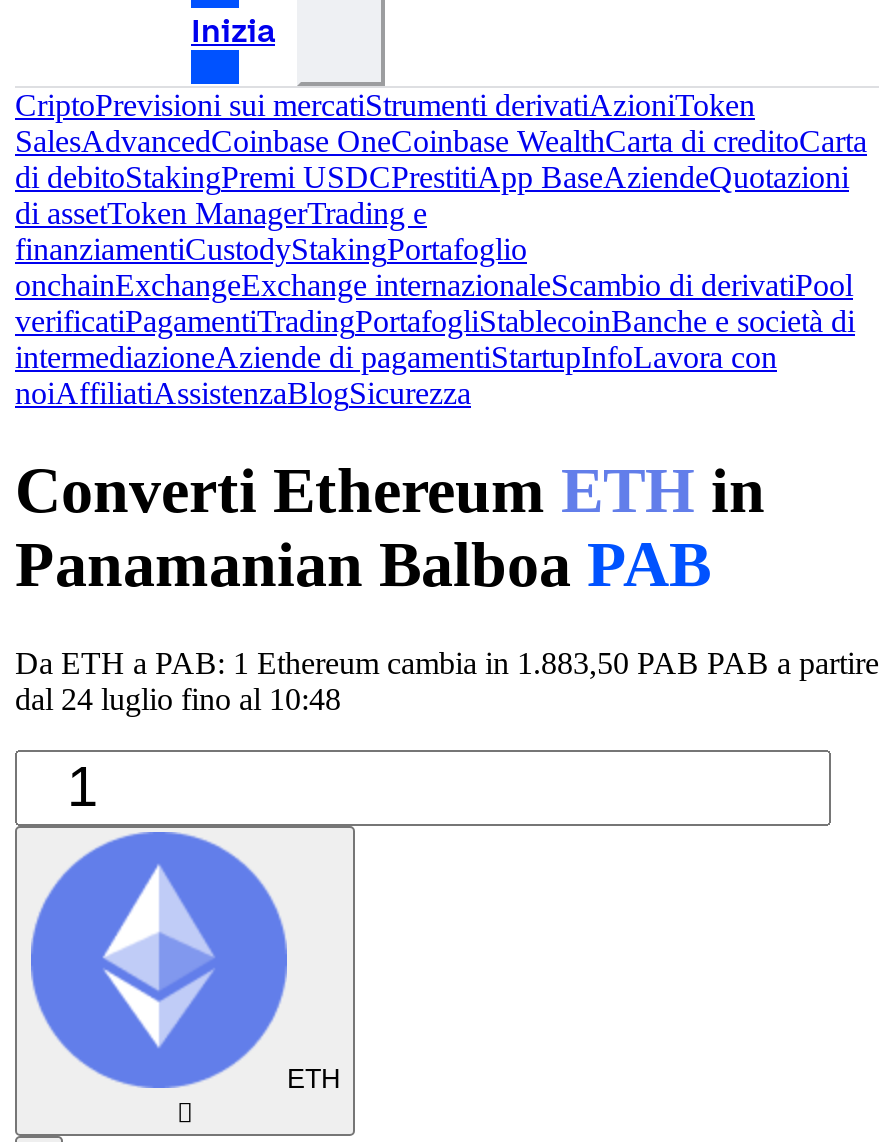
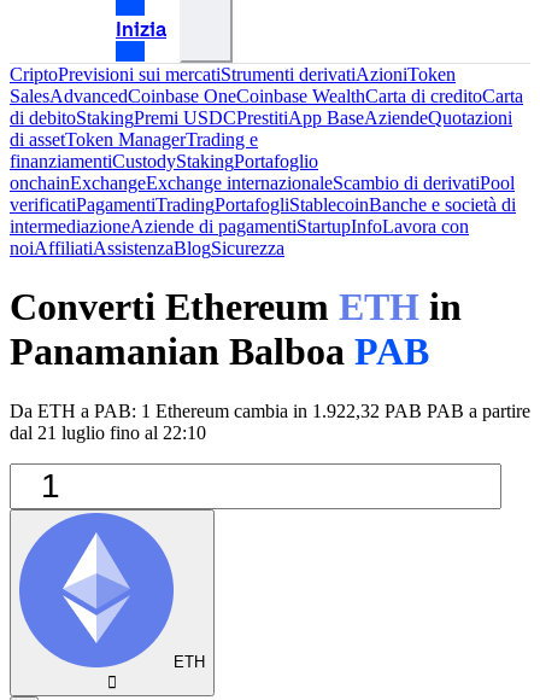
[15,646,879,680] Da ETH a PAB: 1 Ethereum cambia in 1.883,50 PAB PAB a partire -> [10,401,530,421] Da ETH a PAB: 1 Ethereum cambia in 1.922,32 PAB PAB a partire
[15,682,341,716] dal 24 luglio fino al 10:48 -> [10,422,206,443] dal 21 luglio fino al 22:10

